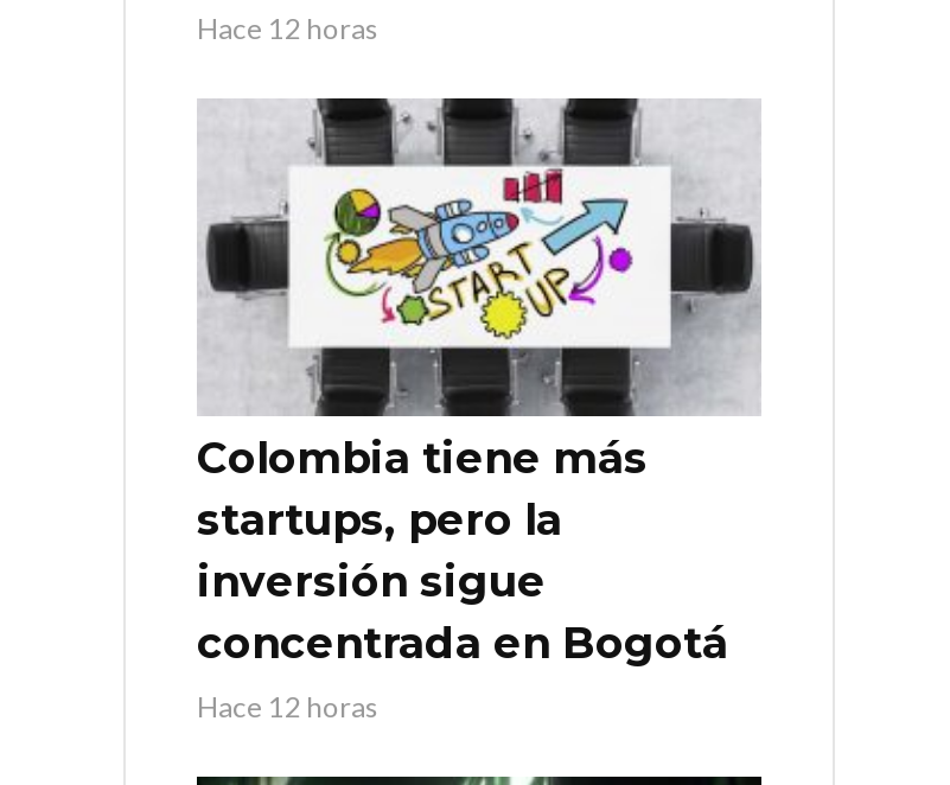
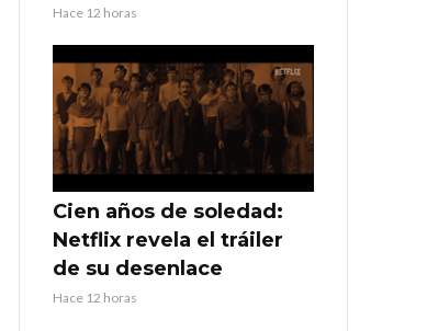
[197,97,761,669] [image] | Colombia tiene más | startups, pero la | inversión sigue | concentrada en Bogotá -> [52,44,315,281] [image] | Cien años de soledad: | Netflix revela el tráiler | de su desenlace

